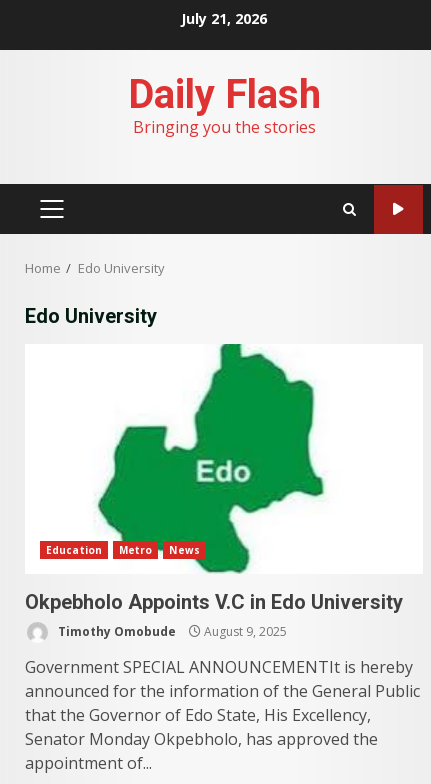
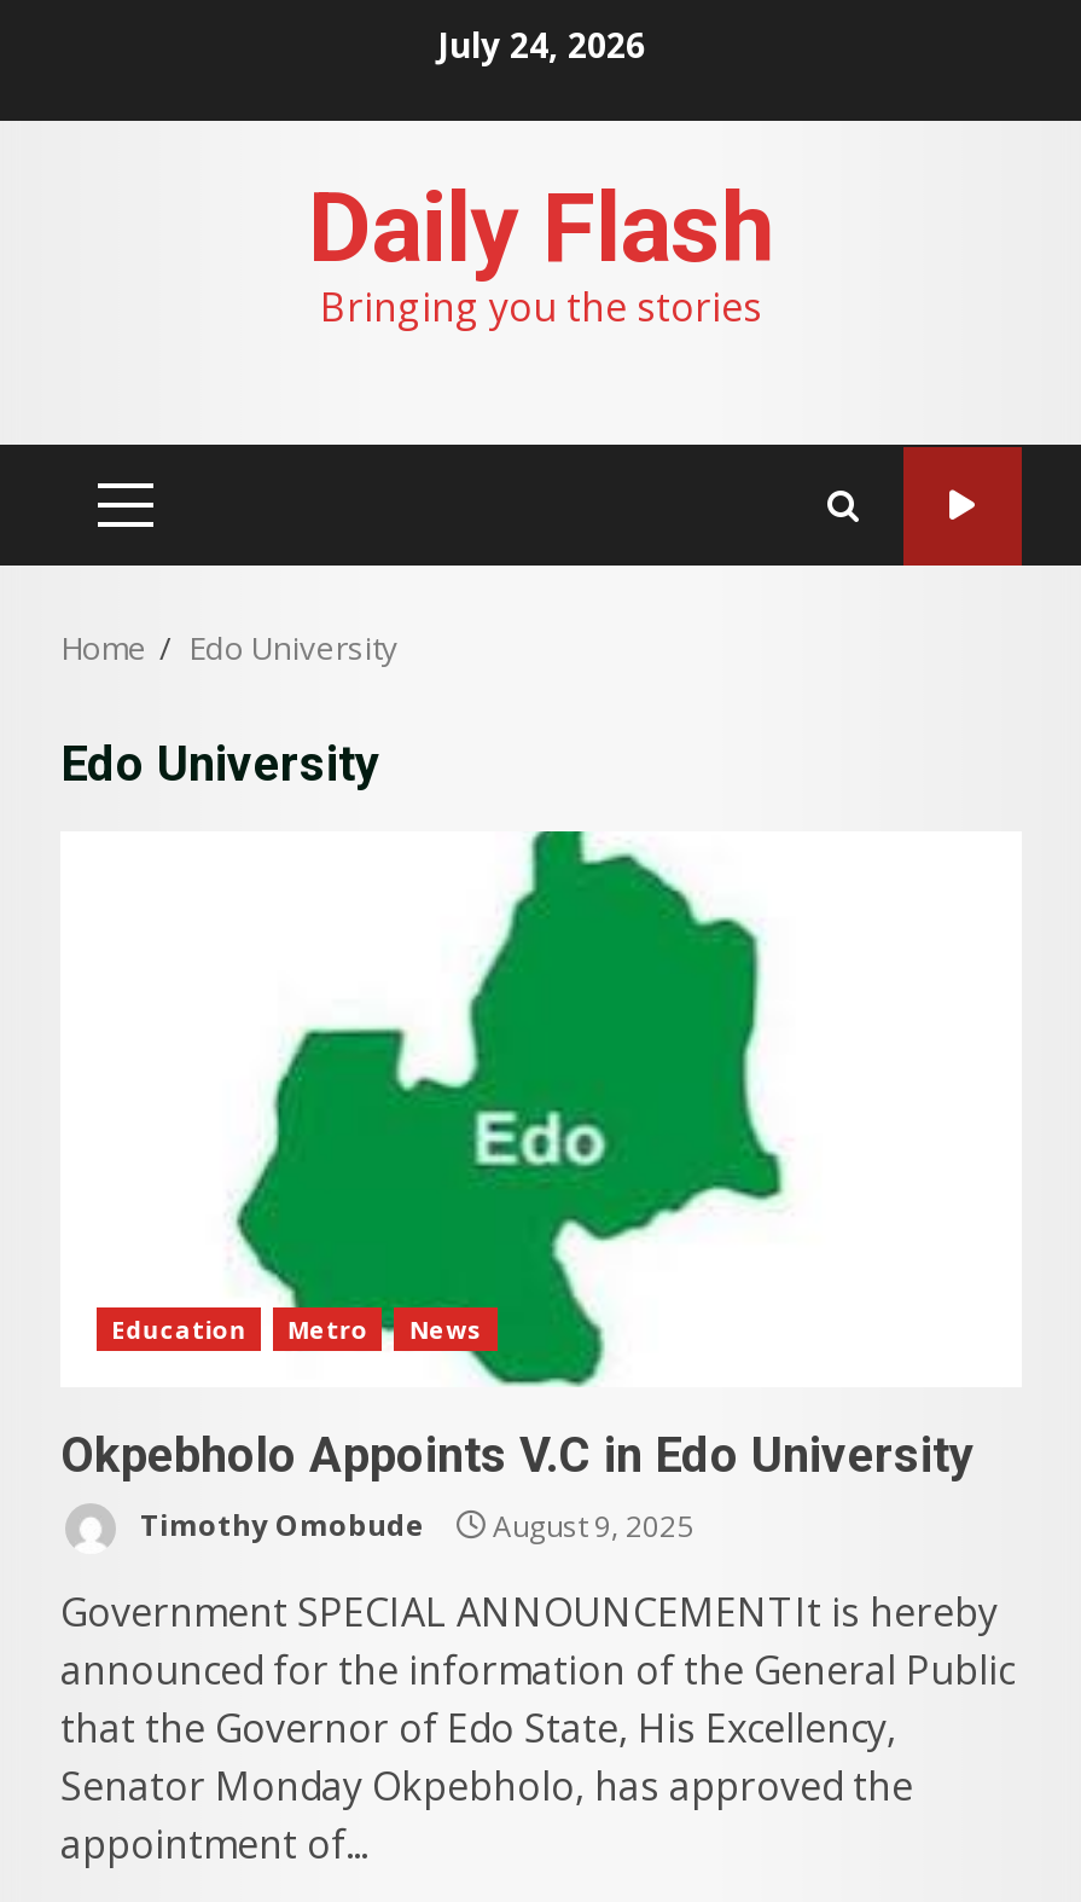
[181,8,267,27] July 21, 2026 -> [437,21,645,66] July 24, 2026

